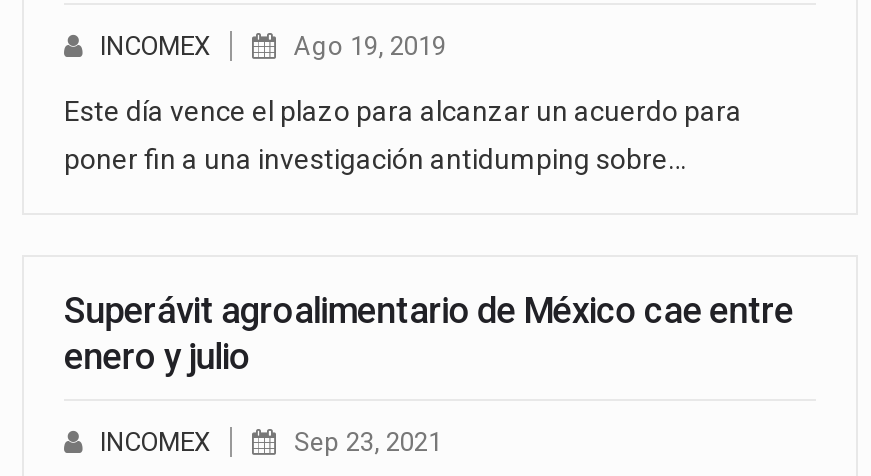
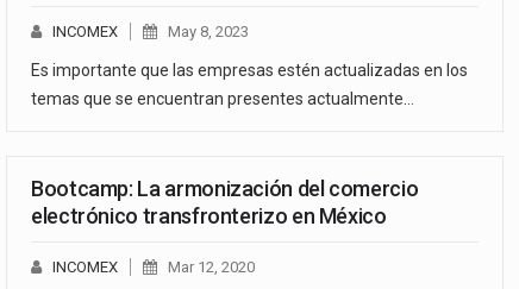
[294,31,446,61] Ago 19, 2019 -> [168,22,249,40] May 8, 2023
[64,95,742,127] Este día vence el plazo para alcanzar un acuerdo para -> [31,60,468,79] Es importante que las empresas estén actualizadas en los
[64,143,686,175] poner fin a una investigación antidumping sobre… -> [31,89,414,108] temas que se encuentran presentes actualmente…
[64,289,794,377] Superávit agroalimentario de México cae entre | enero y julio -> [31,176,418,228] Bootcamp: La armonización del comercio | electrónico transfronterizo en México
[294,427,442,457] Sep 23, 2021 -> [168,258,255,275] Mar 12, 2020

